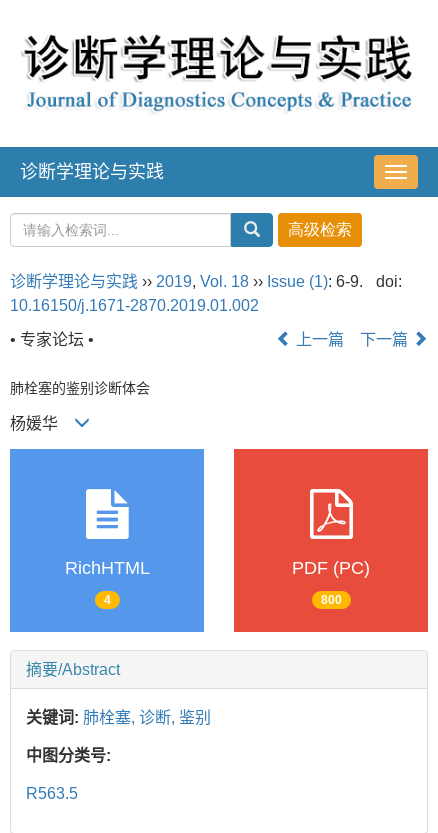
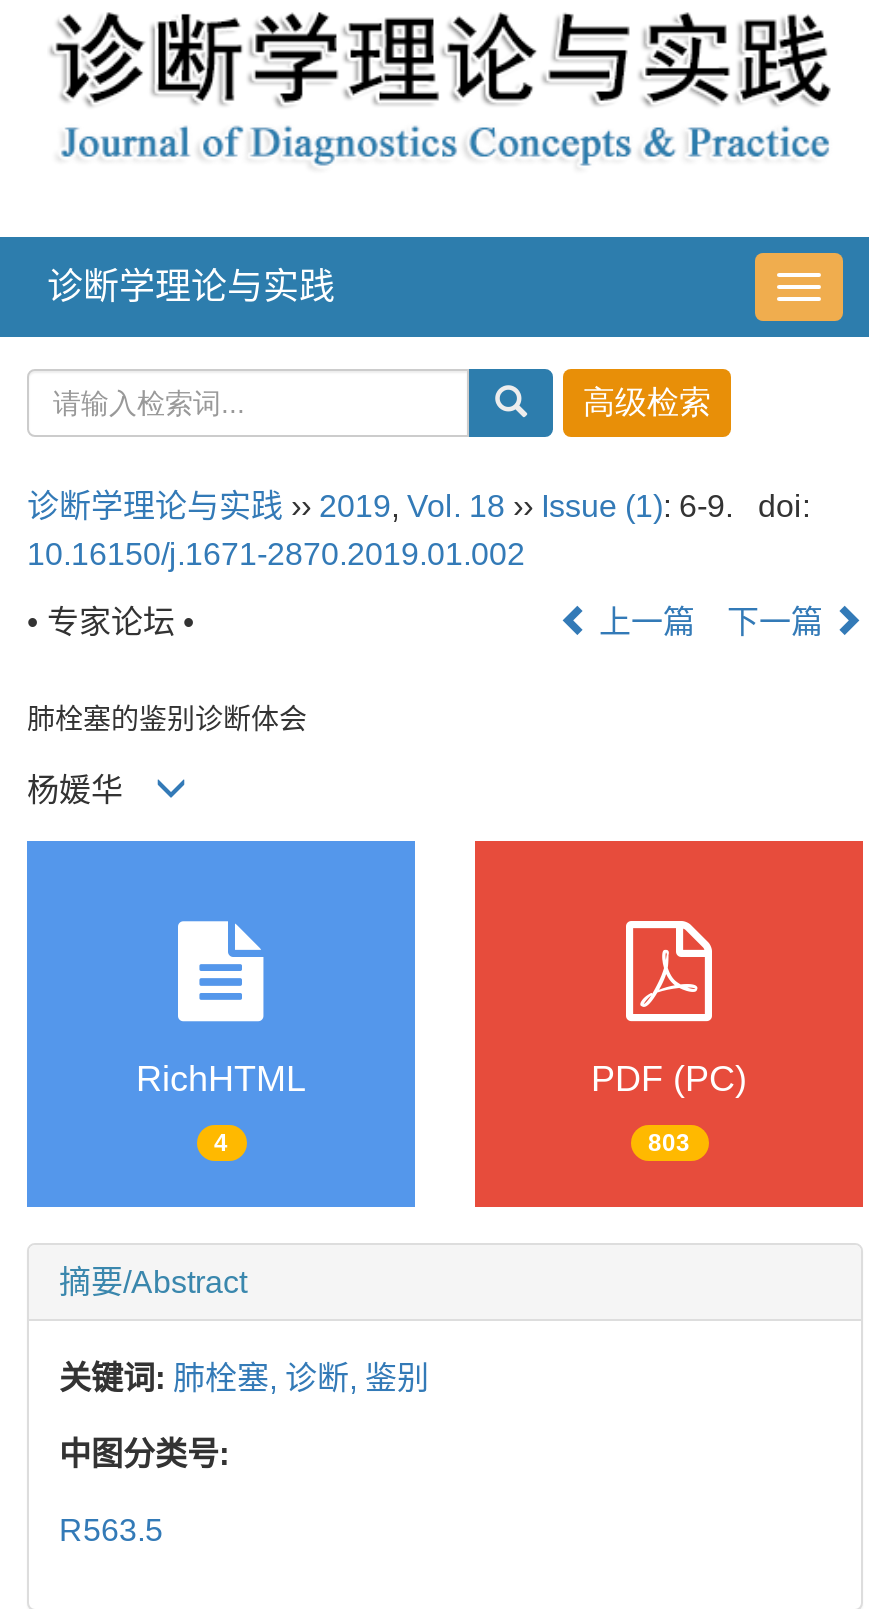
[320,593,341,607] 800 -> [648,1130,690,1158] 803

